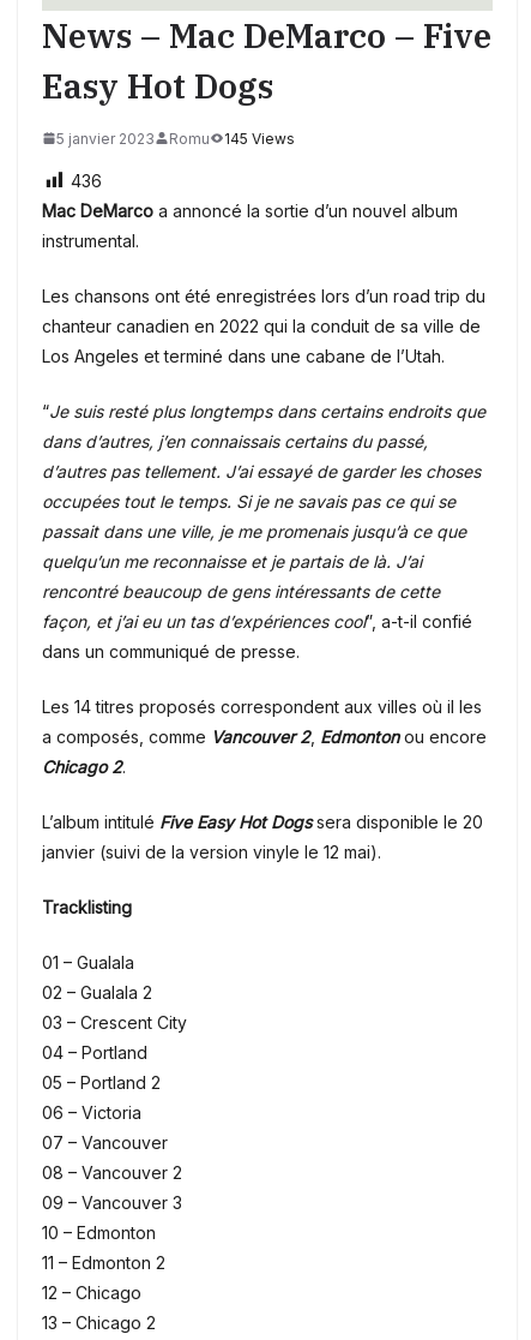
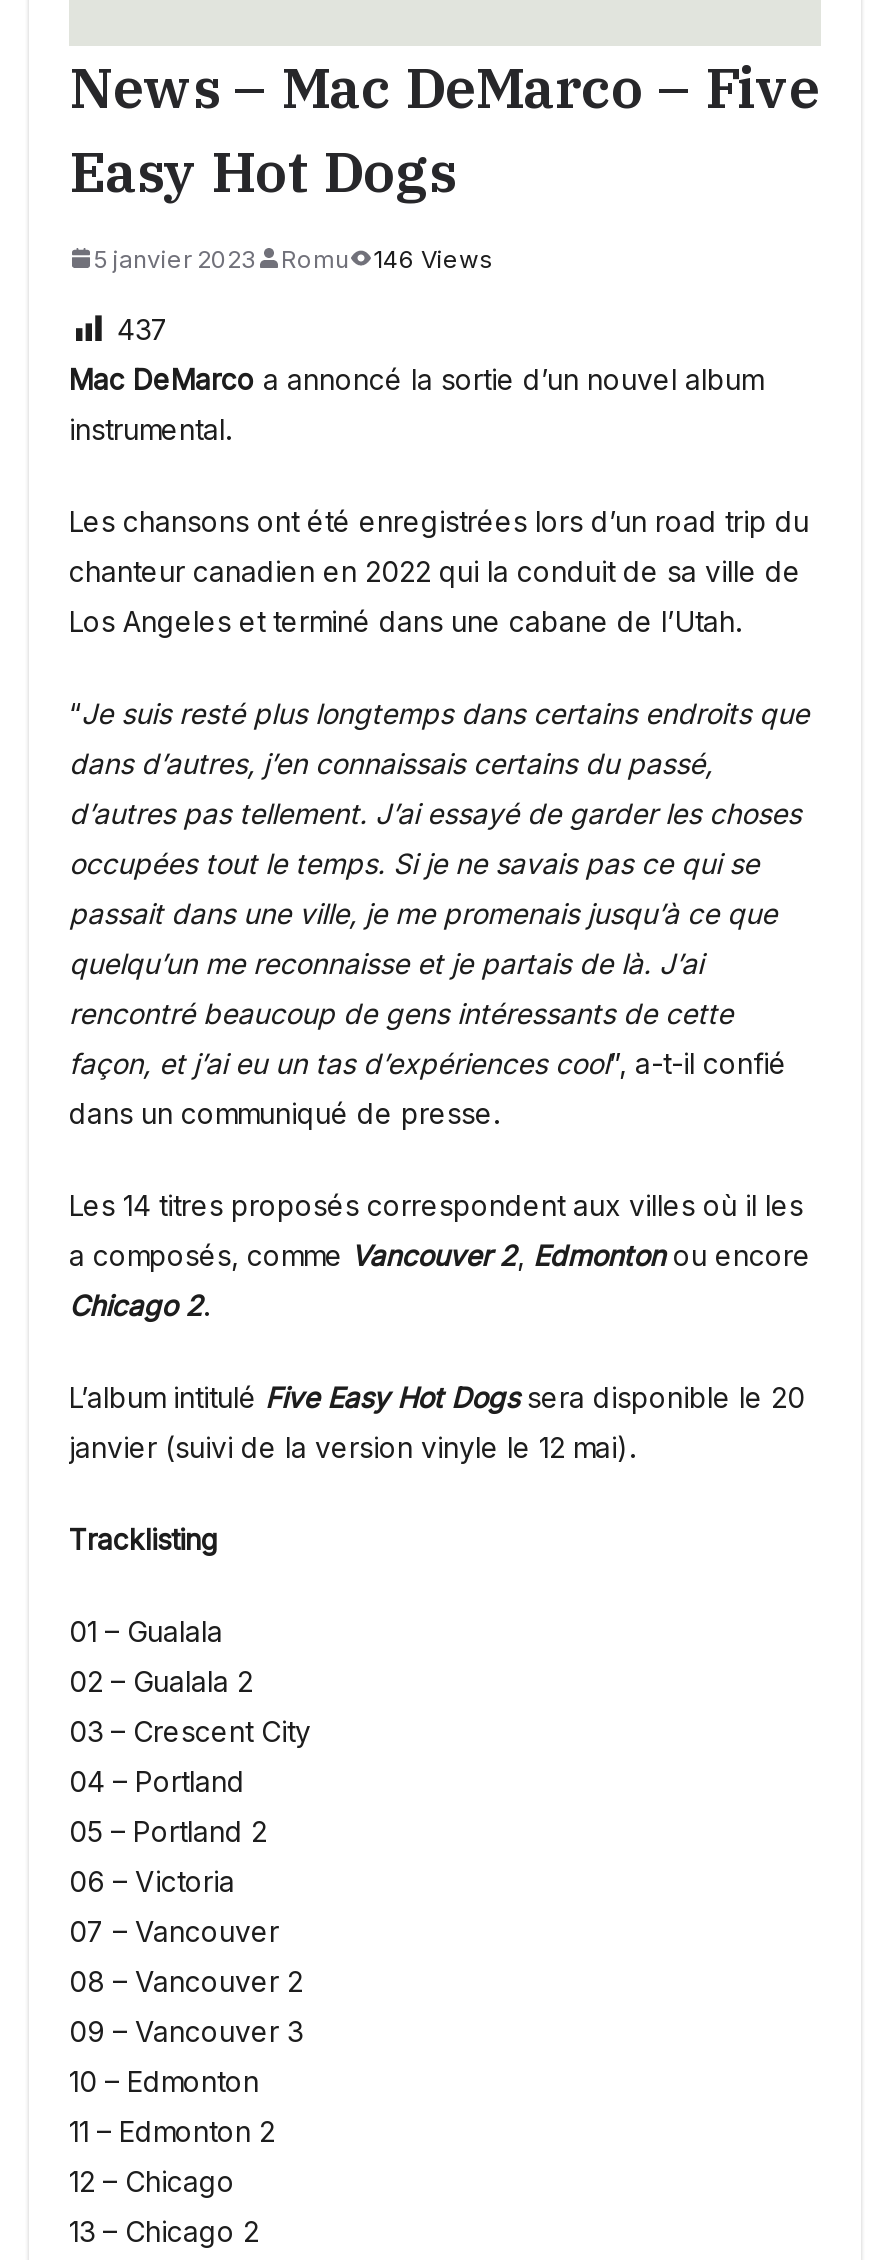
[56,129,295,147] 5 janvier 2023 Romu 145 Views -> [93,243,493,273] 5 janvier 2023 Romu 146 Views
[71,170,102,190] 436 -> [117,311,169,345] 437

